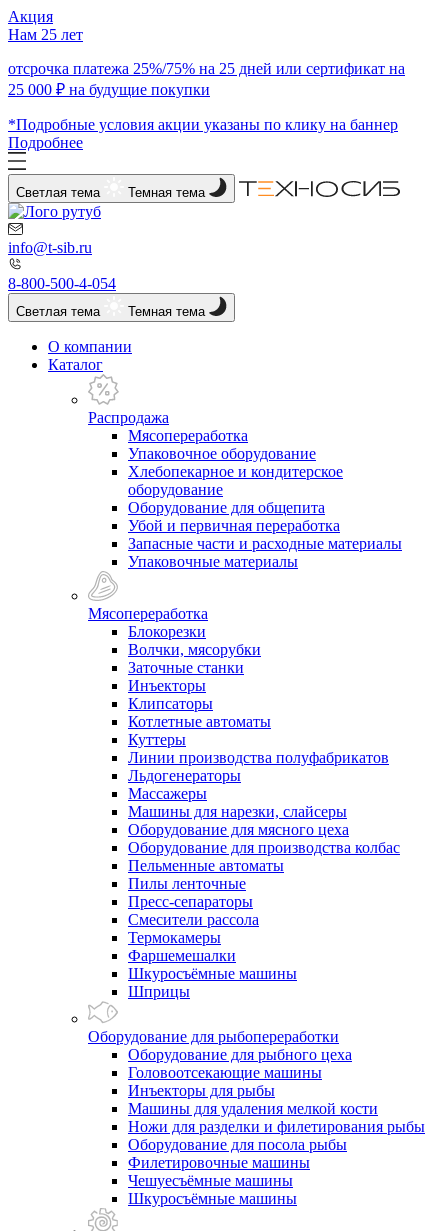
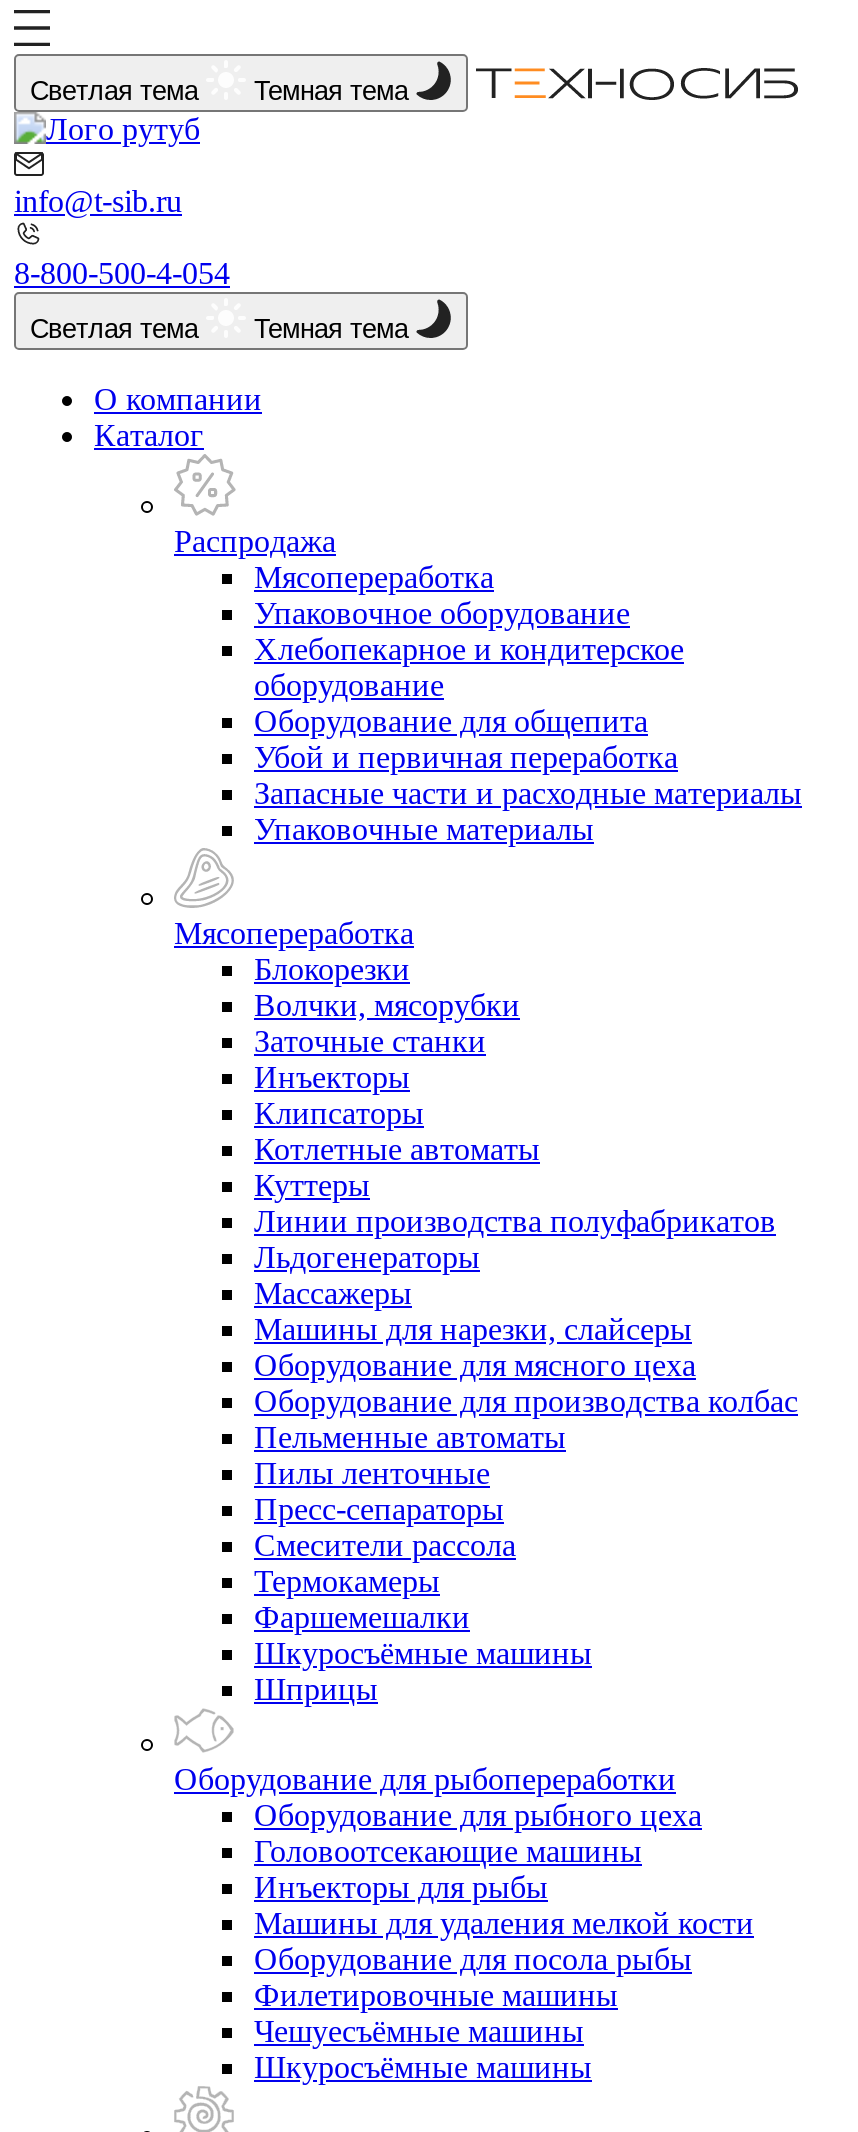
[8,8,405,151] Акция | Нам 25 лет | отсрочка платежа 25%/75% на 25 дней или сертификат на | 25 000 ₽ на будущие покупки | *Подробные условия акции указаны по клику на баннер | Подробнее -> none
[128,1118,425,1135] Ножи для разделки и филетирования рыбы -> none

